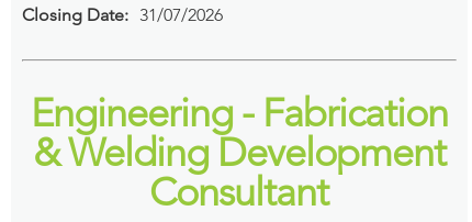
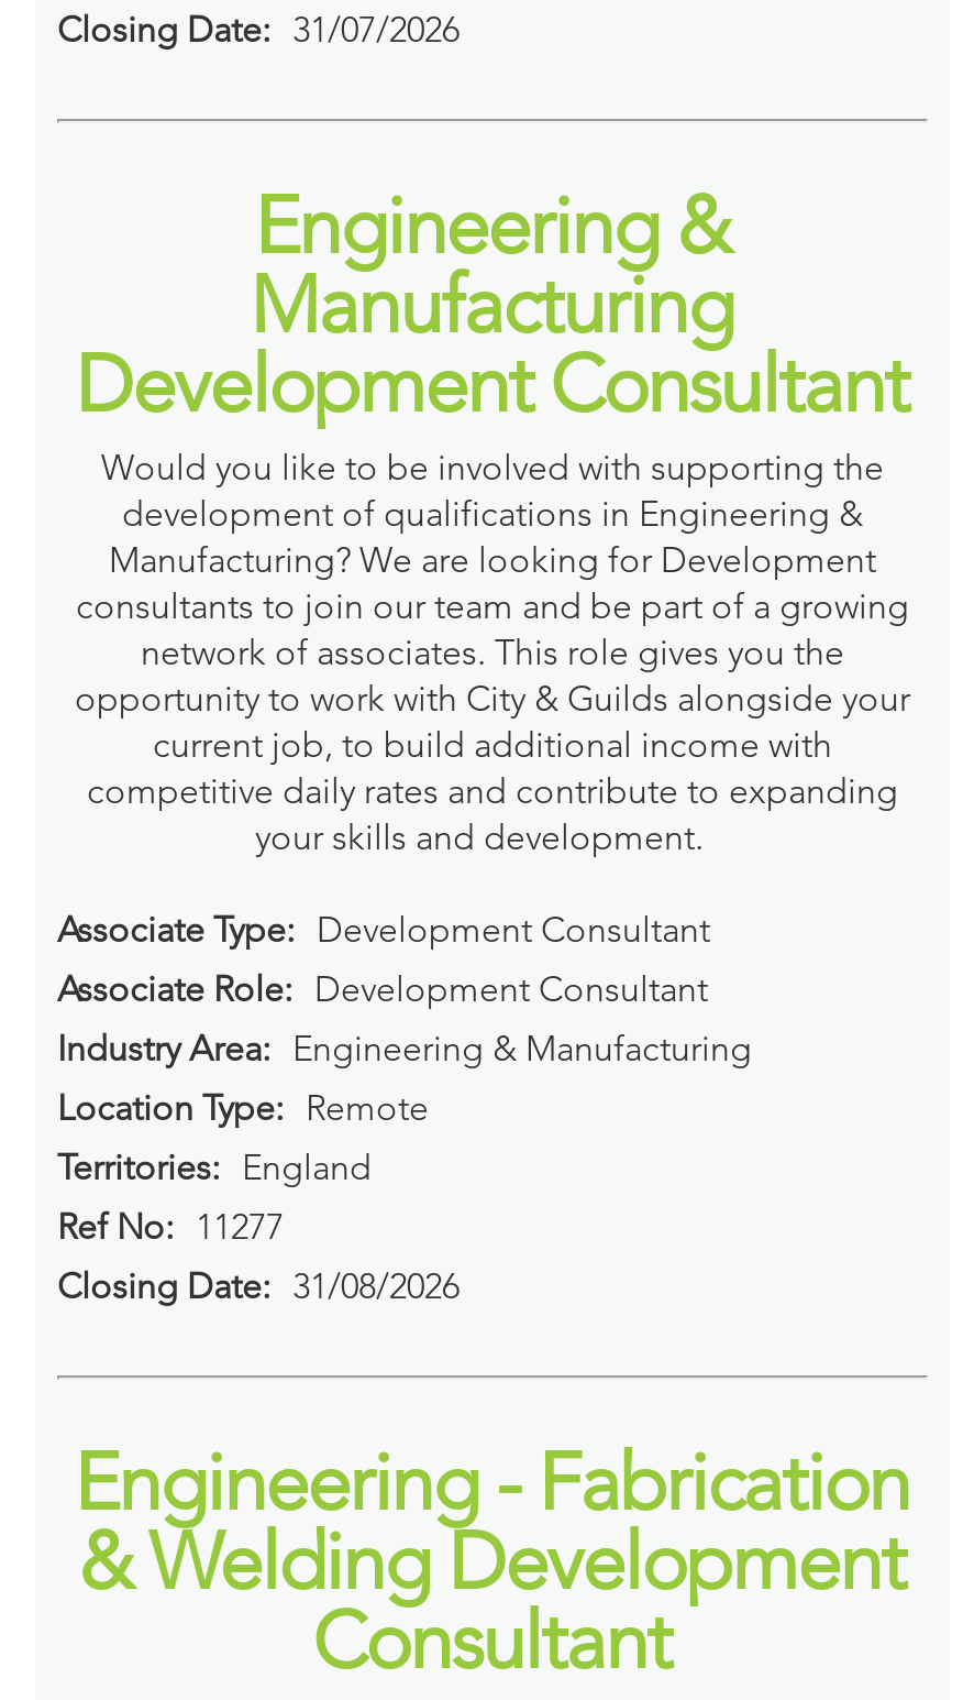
none -> [57,178,910,1307] Engineering & | Manufacturing | Development Consultant | Would you like to be involved with supporting the | development of qualifications in Engineering & | Manufacturing? We are looking for Development | consultants to join our team and be part of a growing | network of associates. This role gives you the | opportunity to work with City & Guilds alongside your | current job, to build additional income with | competitive daily rates and contribute to expanding | your skills and development. | Associate Type: Development Consultant | Associate Role: Development Consultant | Industry Area: Engineering & Manufacturing | Location Type: Remote | Territories: England | Ref No: 11277 | Closing Date: 31/08/2026

